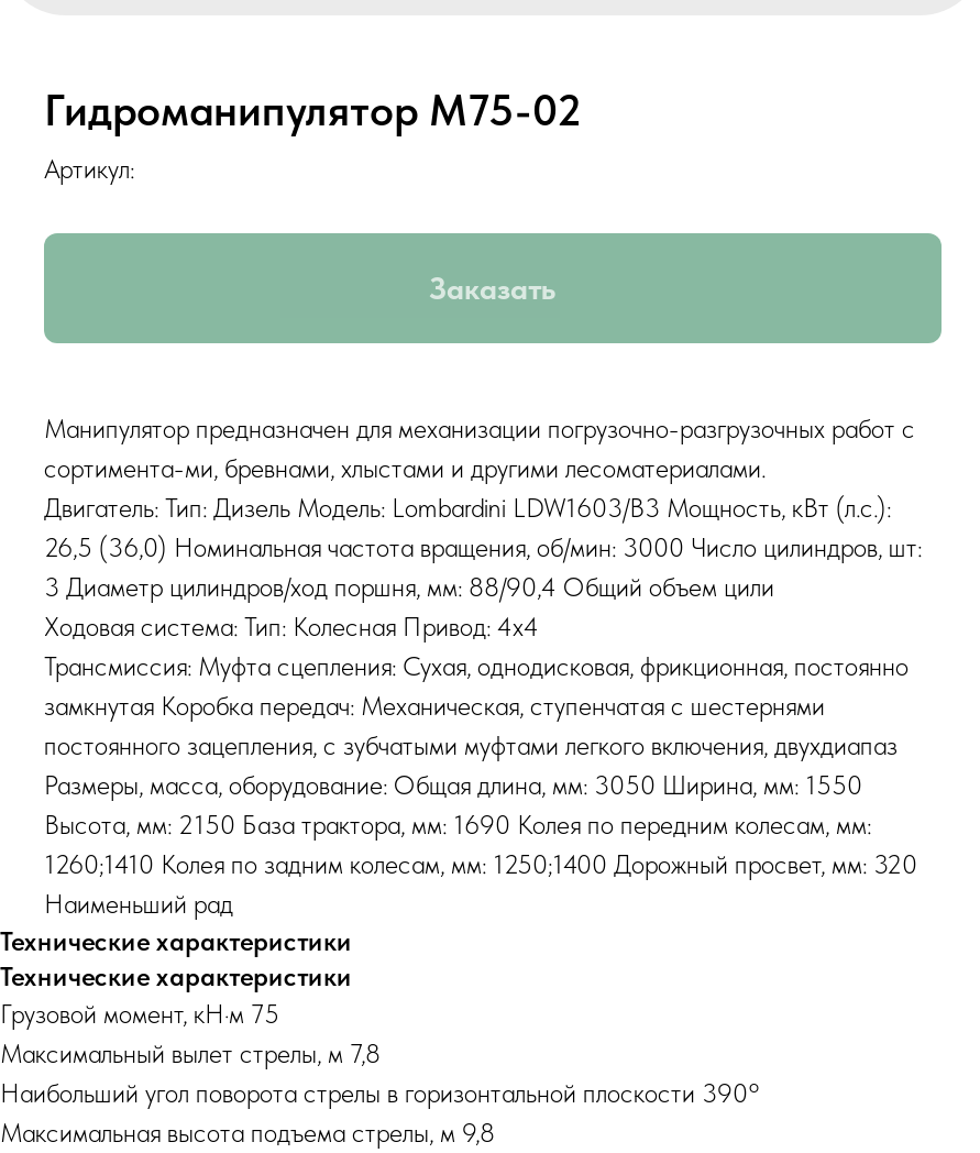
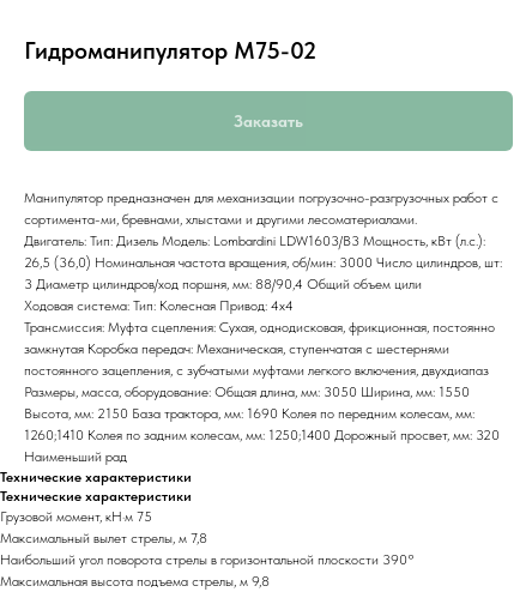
[44,154,134,185] Артикул: -> none

